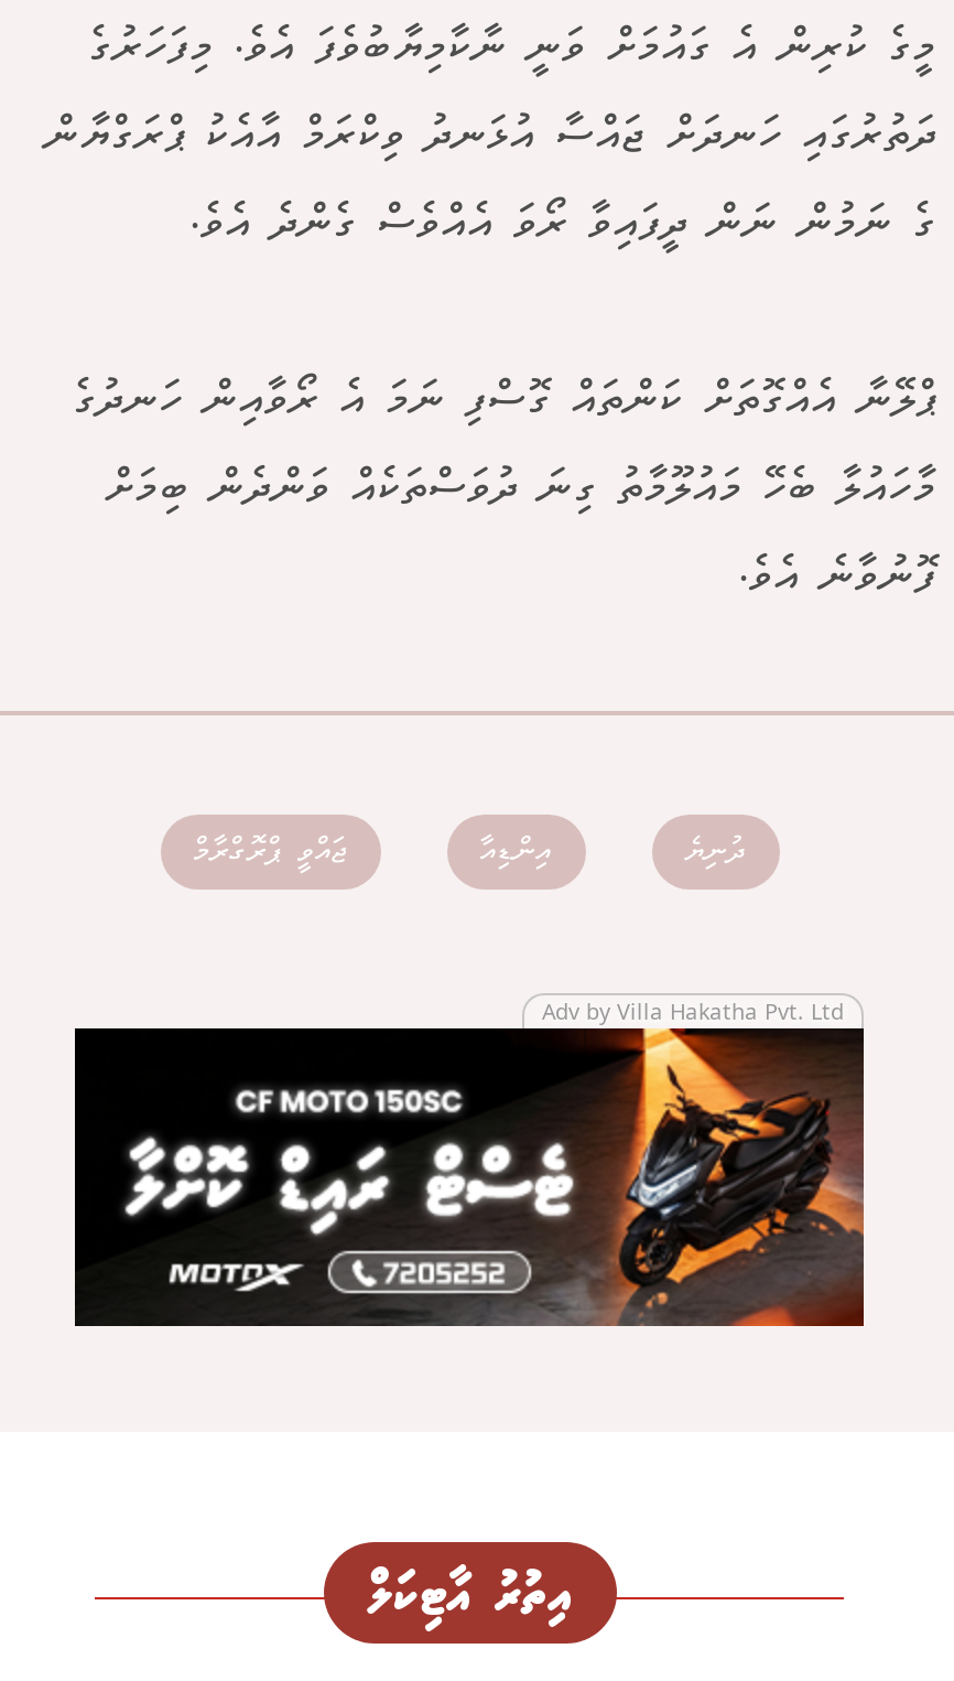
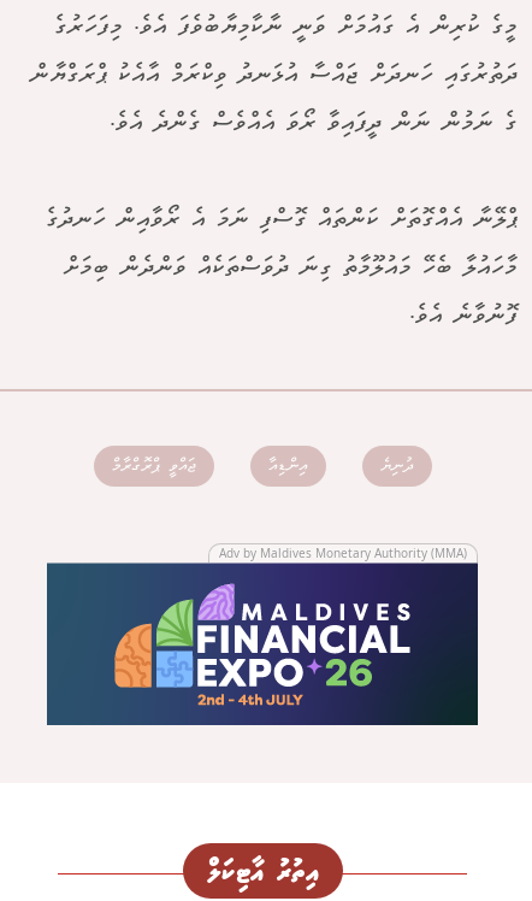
[542,995,844,1026] Adv by Villa Hakatha Pvt. Ltd -> [219,544,467,561] Adv by Maldives Monetary Authority (MMA)
[73,1028,866,1328] [image] -> [46,563,479,726] [image]

